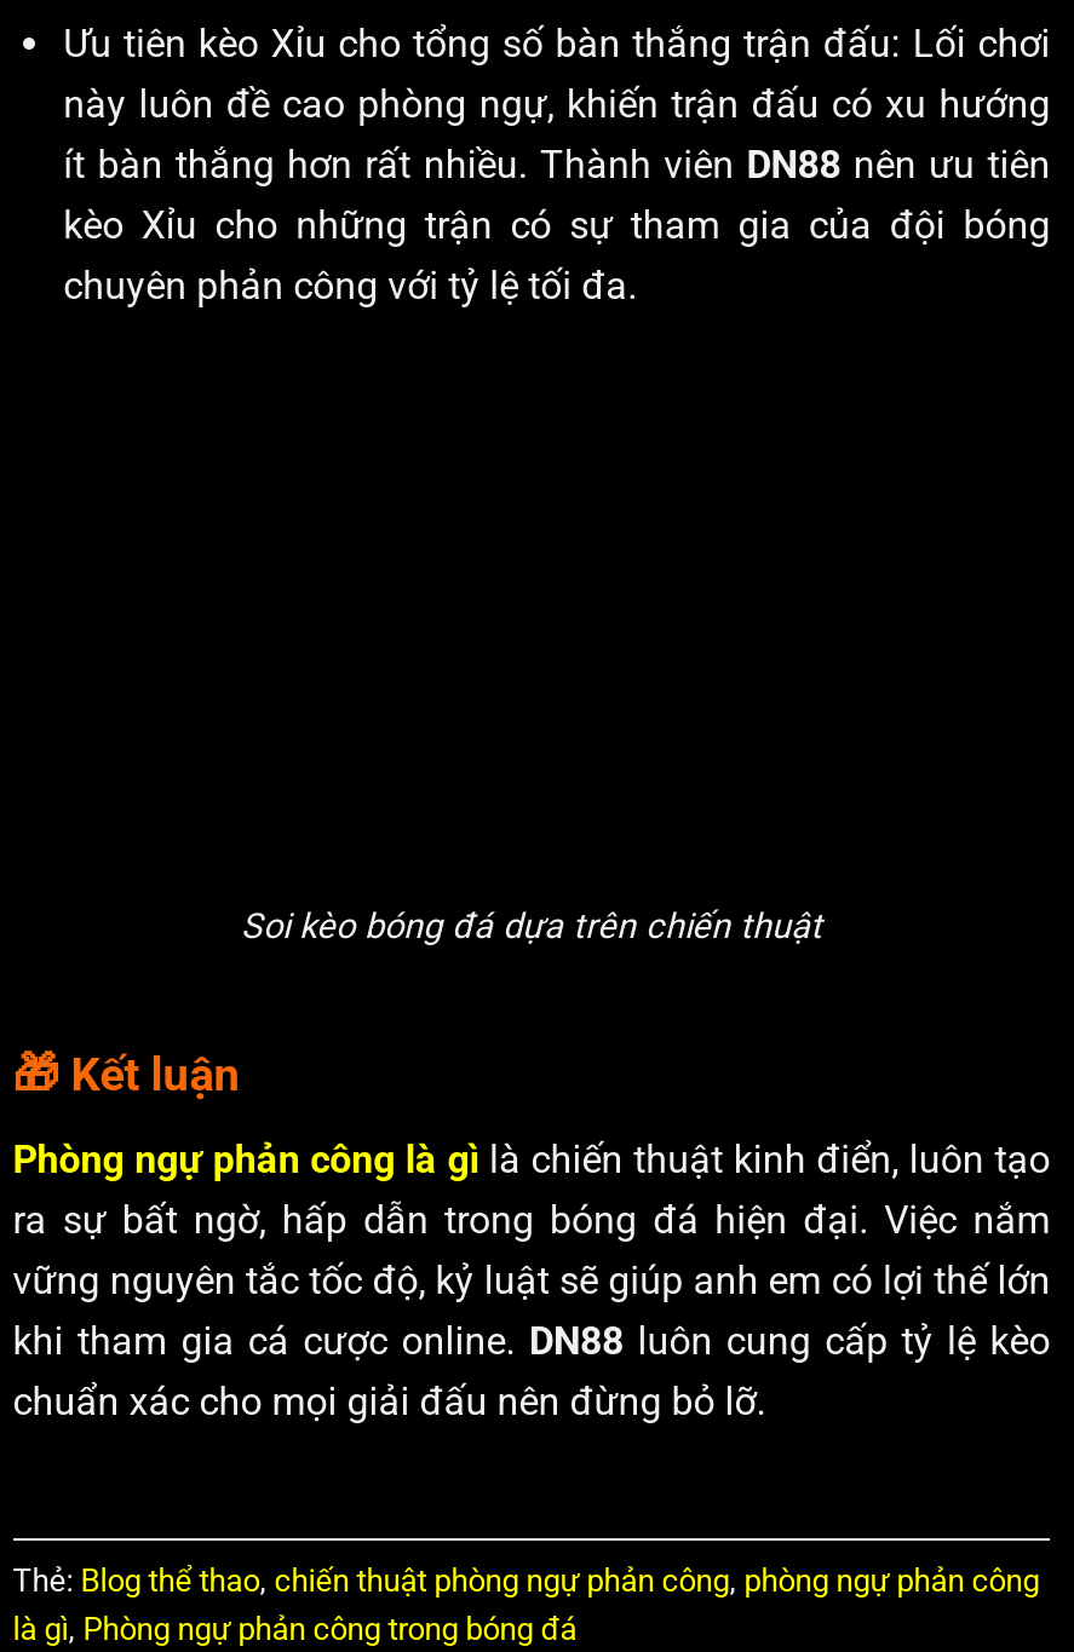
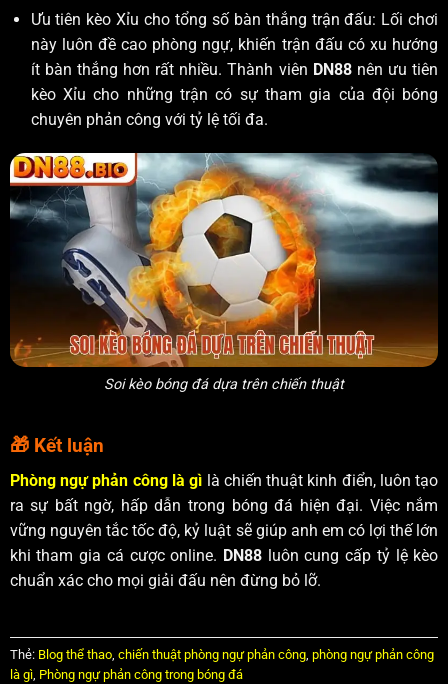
none -> [9,152,439,368] [image]

